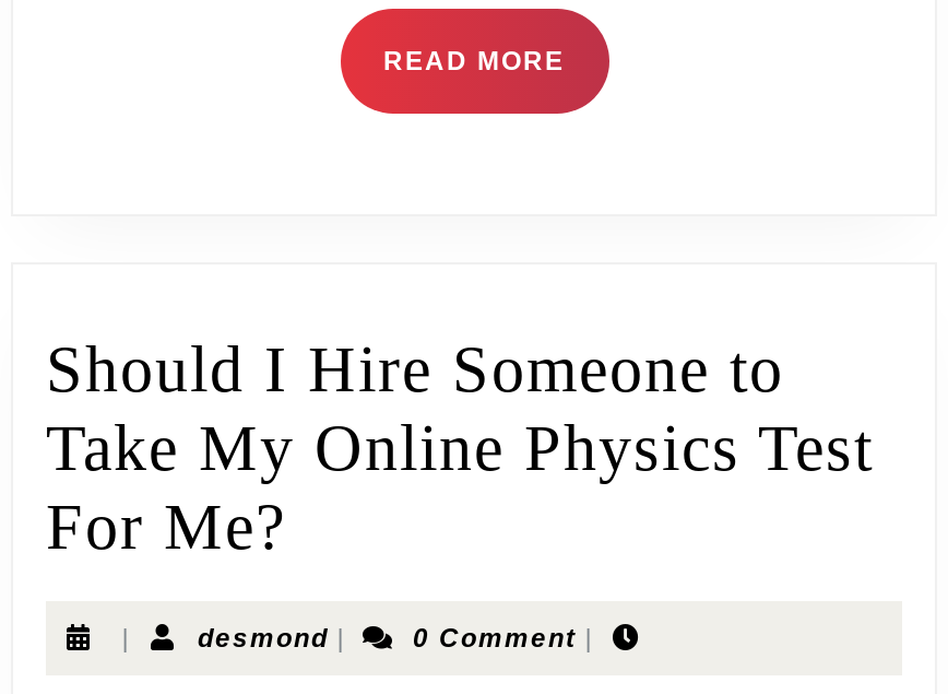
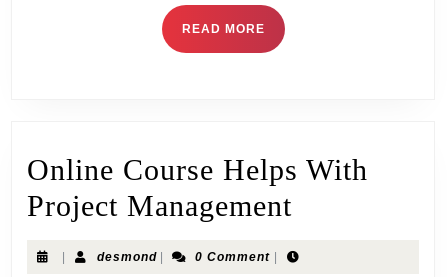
[46,332,874,562] Should I Hire Someone to | Take My Online Physics Test | For Me? -> [27,153,368,222] Online Course Helps With | Project Management

